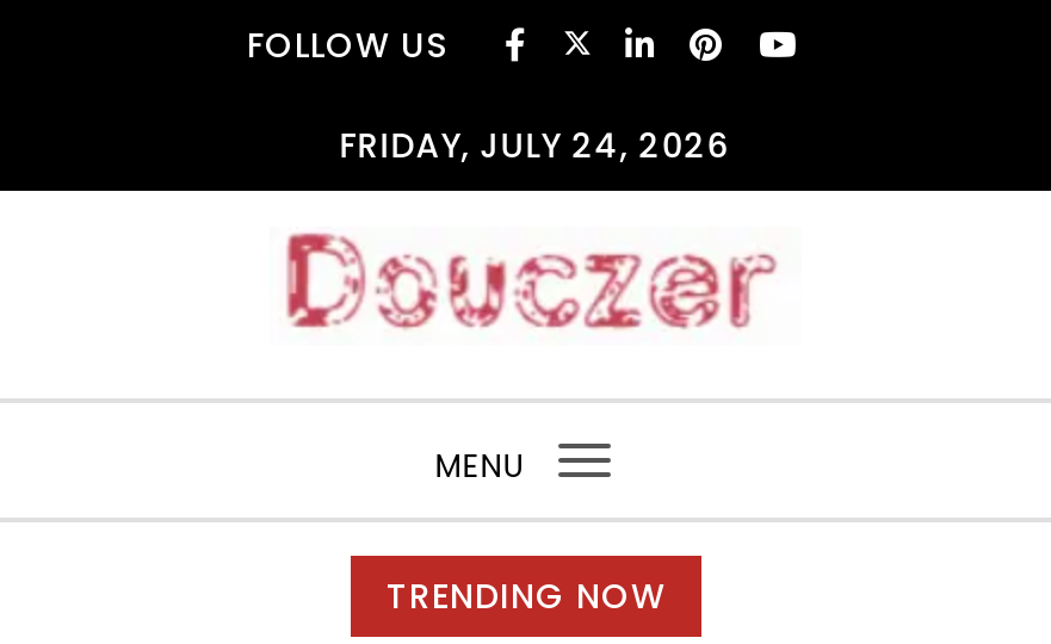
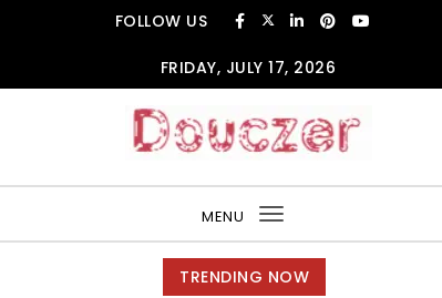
[339,122,730,169] FRIDAY, JULY 24, 2026 -> [160,56,336,79] FRIDAY, JULY 17, 2026

